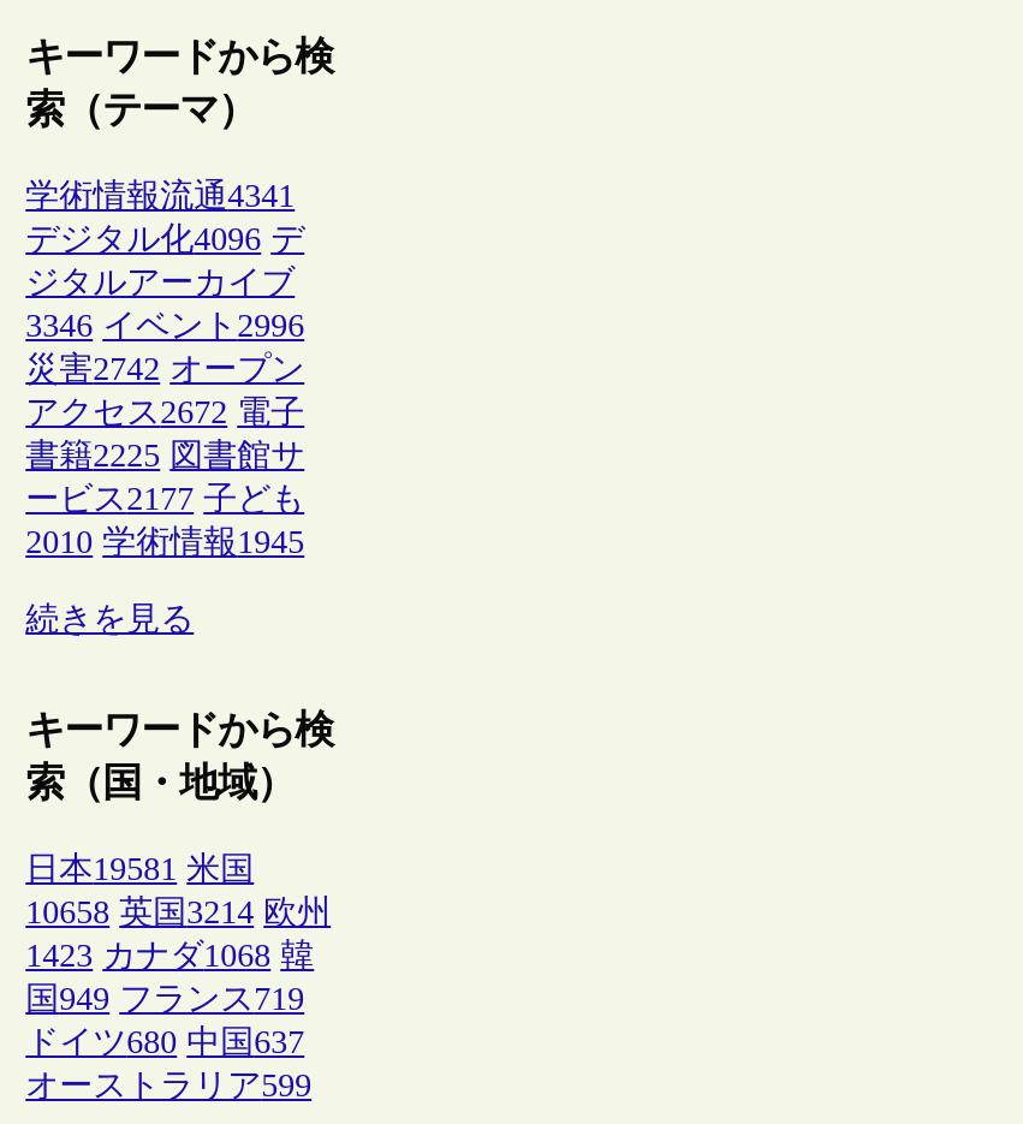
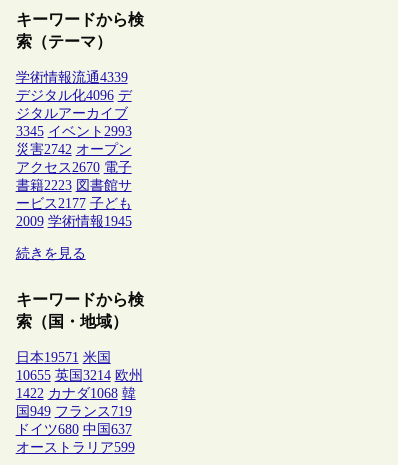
[25,179,295,215] 学術情報流通4341 -> [16,70,128,85] 学術情報流通4339
[25,309,304,345] 3346 イベント2996 -> [16,124,132,139] 3345 イベント2993
[25,395,304,431] アクセス2672 電子 -> [16,160,132,175] アクセス2670 電子
[25,439,304,475] 書籍2225 図書館サ -> [16,178,132,193] 書籍2223 図書館サ
[25,525,304,561] 2010 学術情報1945 -> [16,214,132,229] 2009 学術情報1945
[25,851,254,887] 日本19581 米国 -> [16,350,111,365] 日本19571 米国
[25,894,331,930] 10658 英国3214 欧州 -> [16,368,143,383] 10655 英国3214 欧州
[25,937,314,973] 1423 カナダ1068 韓 -> [16,386,136,401] 1422 カナダ1068 韓

